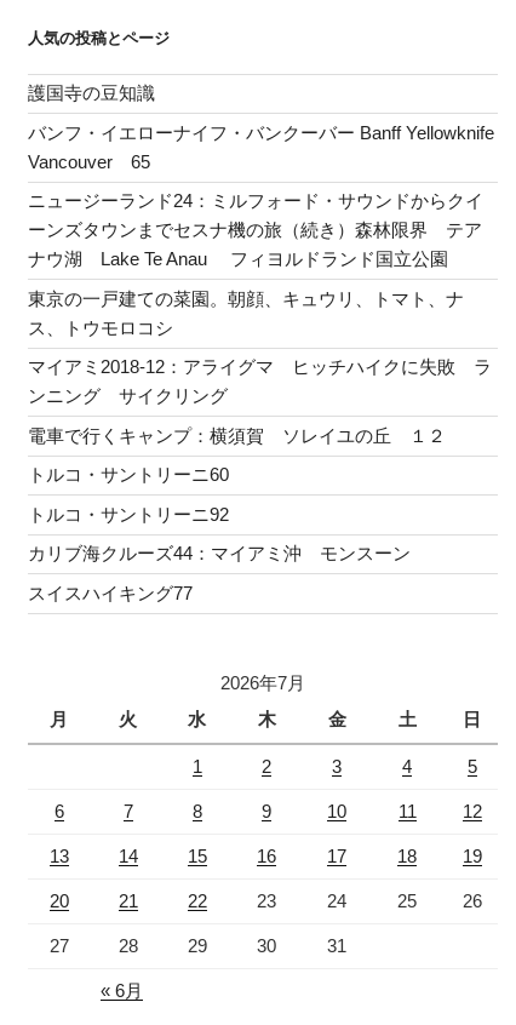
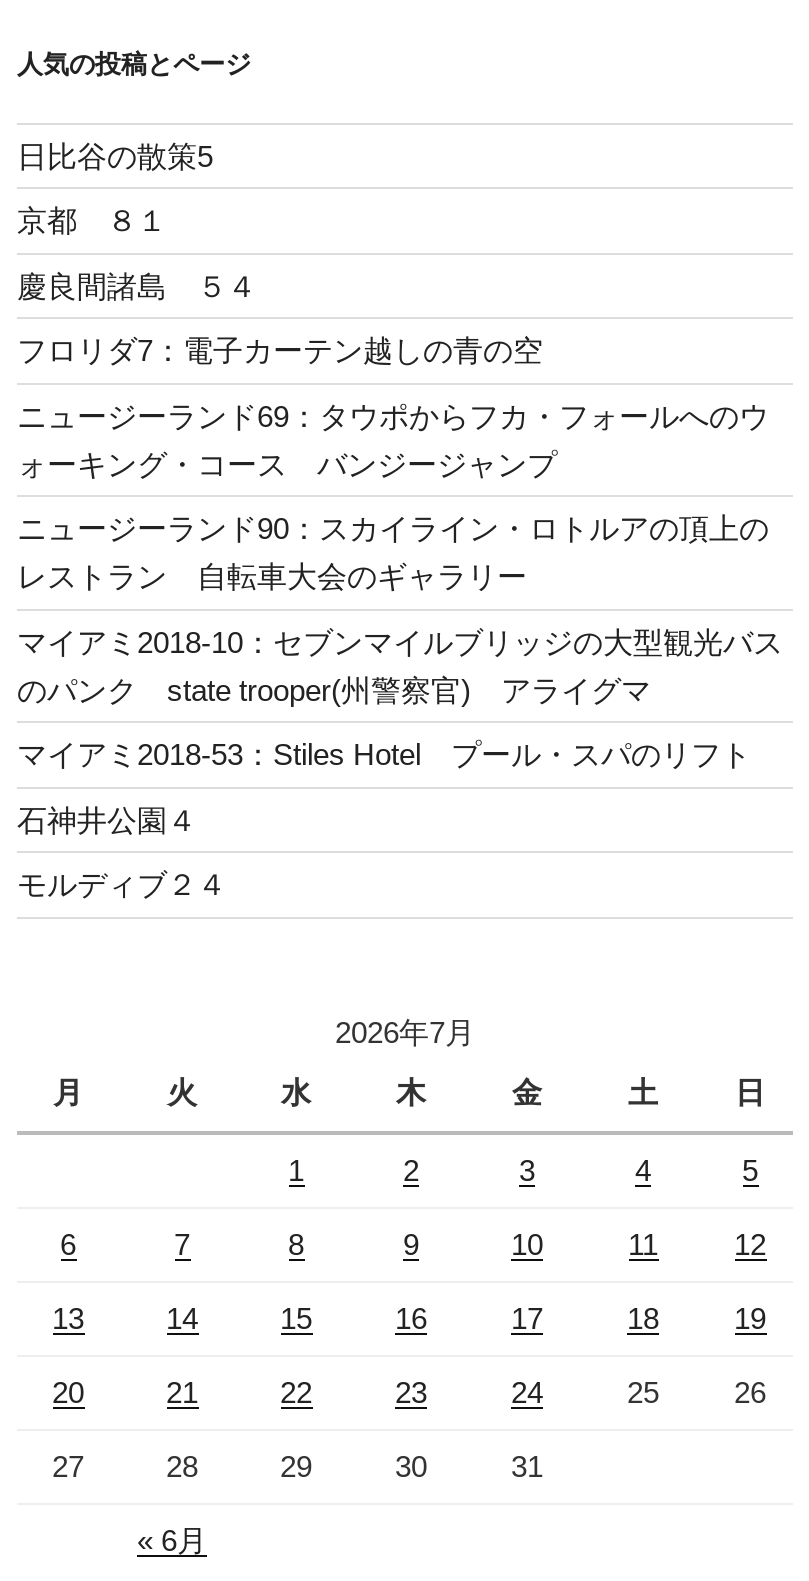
[28,83,155,103] 護国寺の豆知識 -> [17,139,213,173] 日比谷の散策5
[28,122,494,172] バンフ・イエローナイフ・バンクーバー Banff Yellowknife | Vancouver 65 -> [17,204,167,238] 京都 ８１
[28,191,483,269] ニュージーランド24：ミルフォード・サウンドからクイ | ーンズタウンまでセスナ機の旅（続き）森林限界 テア | ナウ湖 Lake Te Anau フィヨルドランド国立公園 -> [17,269,257,303] 慶良間諸島 ５４
[28,288,464,338] 東京の一戸建ての菜園。朝顔、キュウリ、トマト、ナ | ス、トウモロコシ -> [17,334,543,368] フロリダ7：電子カーテン越しの青の空
[28,357,492,406] マイアミ2018-12：アライグマ ヒッチハイクに失敗 ラ | ンニング サイクリング -> [17,399,769,481] ニュージーランド69：タウポからフカ・フォールへのウ | ォーキング・コース バンジージャンプ
[28,425,446,446] 電車で行くキャンプ：横須賀 ソレイユの丘 １２ -> [17,512,769,594] ニュージーランド90：スカイライン・ロトルアの頂上の | レストラン 自転車大会のギャラリー
[28,464,229,485] トルコ・サントリーニ60 -> [17,625,783,707] マイアミ2018-10：セブンマイルブリッジの大型観光バス | のパンク state trooper(州警察官) アライグマ
[28,504,229,524] トルコ・サントリーニ92 -> [17,738,751,772] マイアミ2018-53：Stiles Hotel プール・スパのリフト
[28,543,411,564] カリブ海クルーズ44：マイアミ沖 モンスーン -> [17,803,197,837] 石神井公園４
[28,583,193,603] スイスハイキング77 -> [17,868,227,902] モルディブ２４

